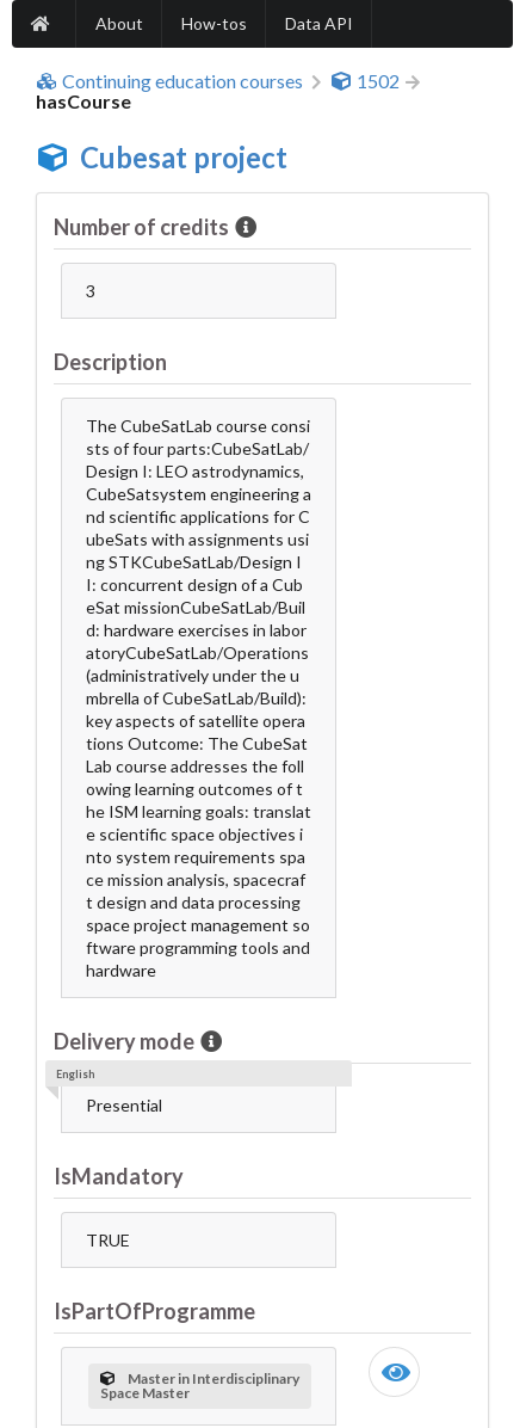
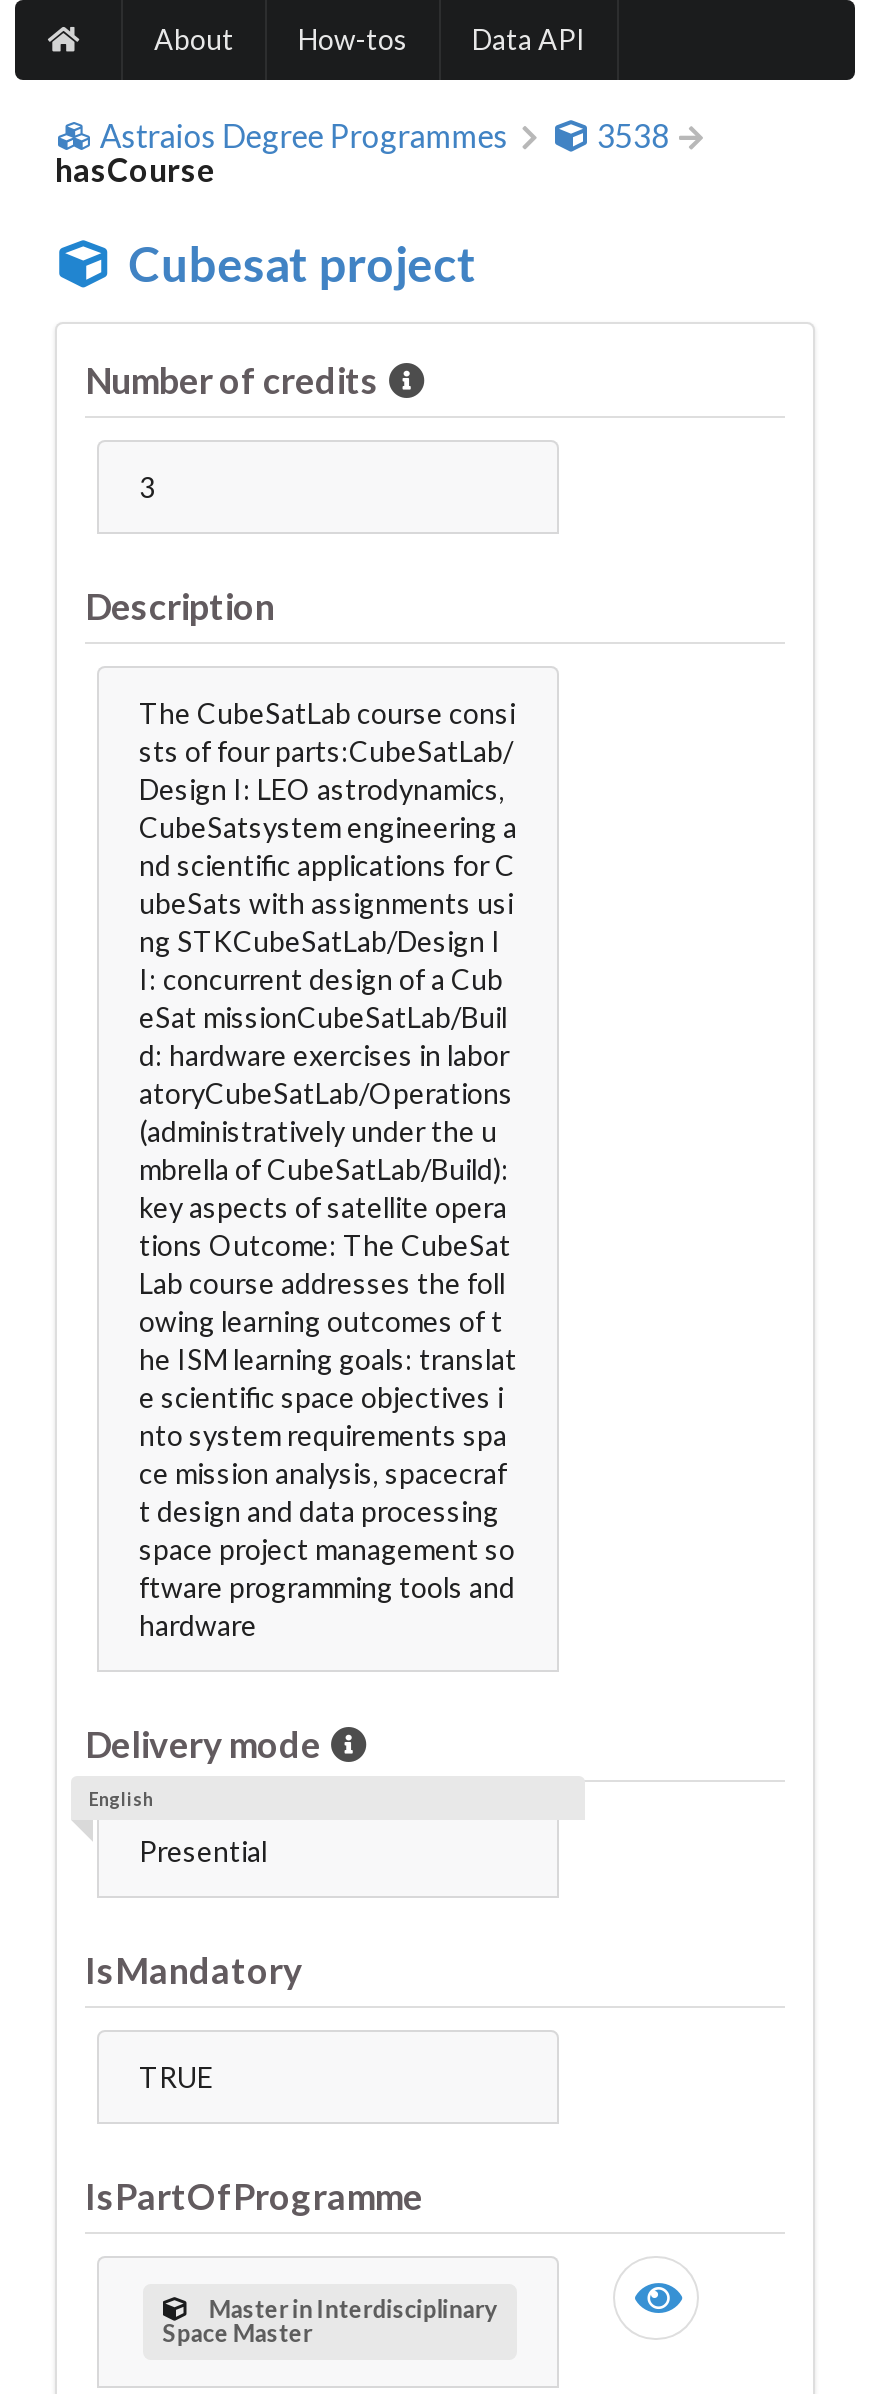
[62,69,399,92] Continuing education courses | 1502 -> [100,116,669,154] Astraios Degree Programmes | 3538

